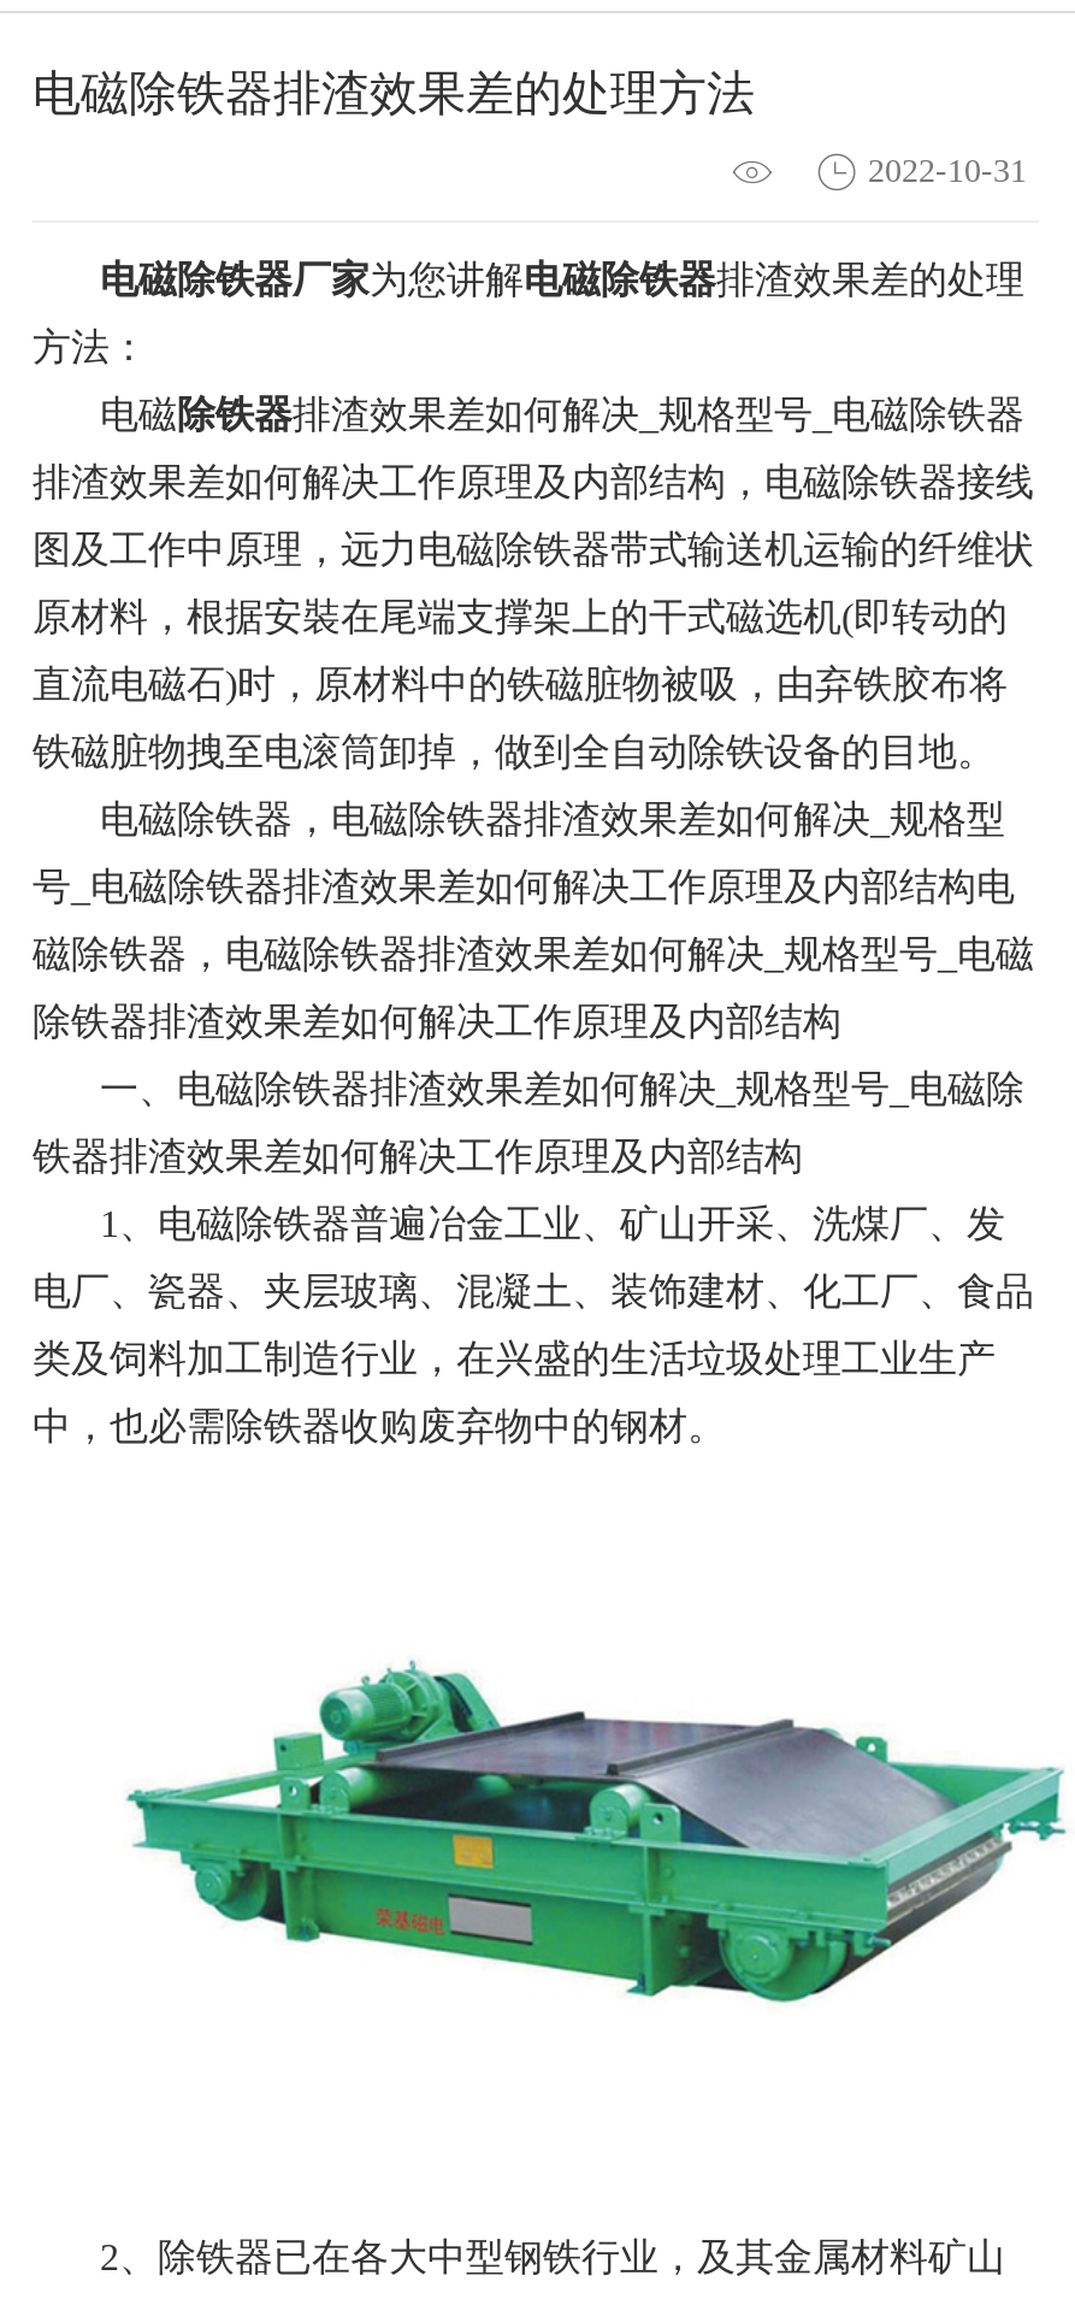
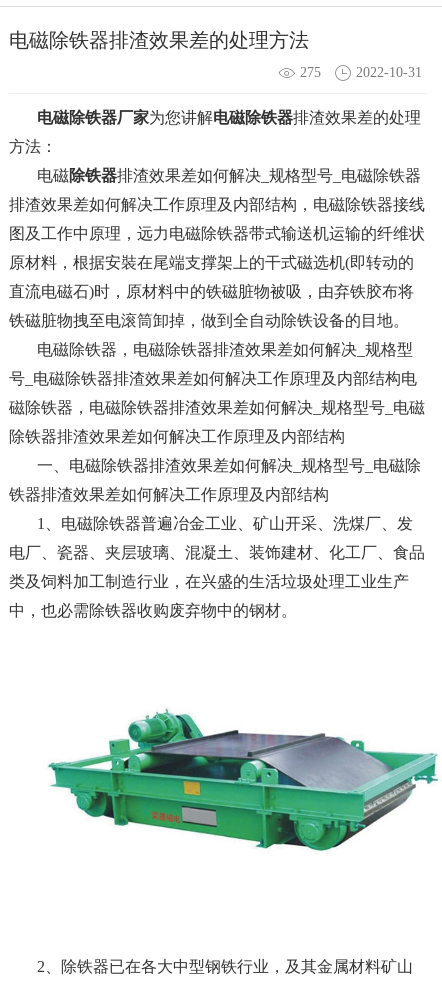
none -> [300,65,321,80] 275

